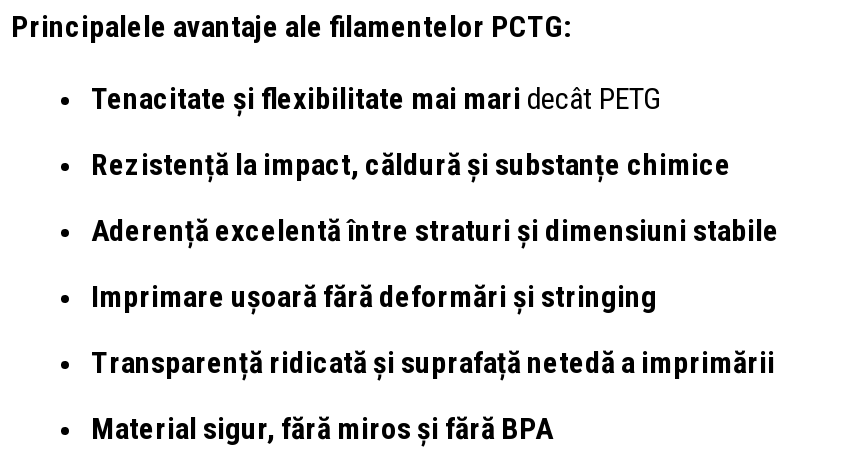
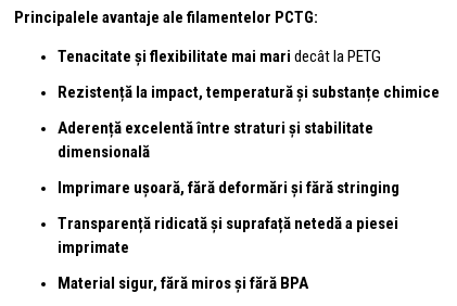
[91,81,661,117] Tenacitate și flexibilitate mai mari decât PETG -> [58,46,381,66] Tenacitate și flexibilitate mai mari decât la PETG
[91,147,731,183] Rezistență la impact, căldură și substanțe chimice -> [58,82,440,102] Rezistență la impact, temperatură și substanțe chimice
[91,213,779,249] Aderență excelentă între straturi și dimensiuni stabile -> [58,118,373,161] Aderență excelentă între straturi și stabilitate | dimensională
[91,279,657,315] Imprimare ușoară fără deformări și stringing -> [58,178,399,197] Imprimare ușoară, fără deformări și fără stringing
[91,345,775,381] Transparență ridicată și suprafață netedă a imprimării -> [58,214,398,257] Transparență ridicată și suprafață netedă a piesei | imprimate

